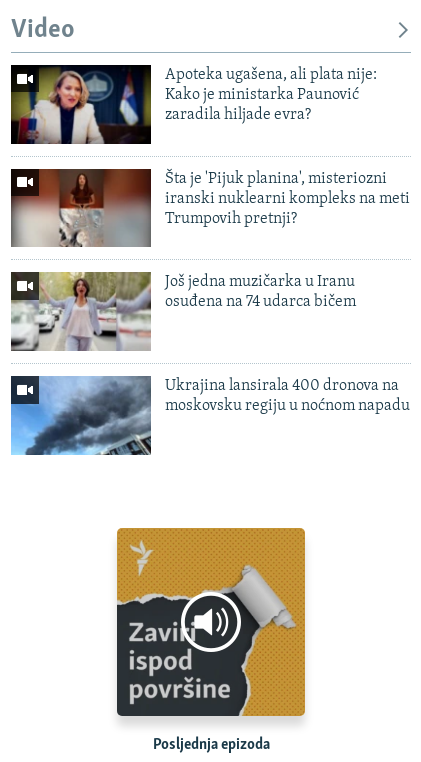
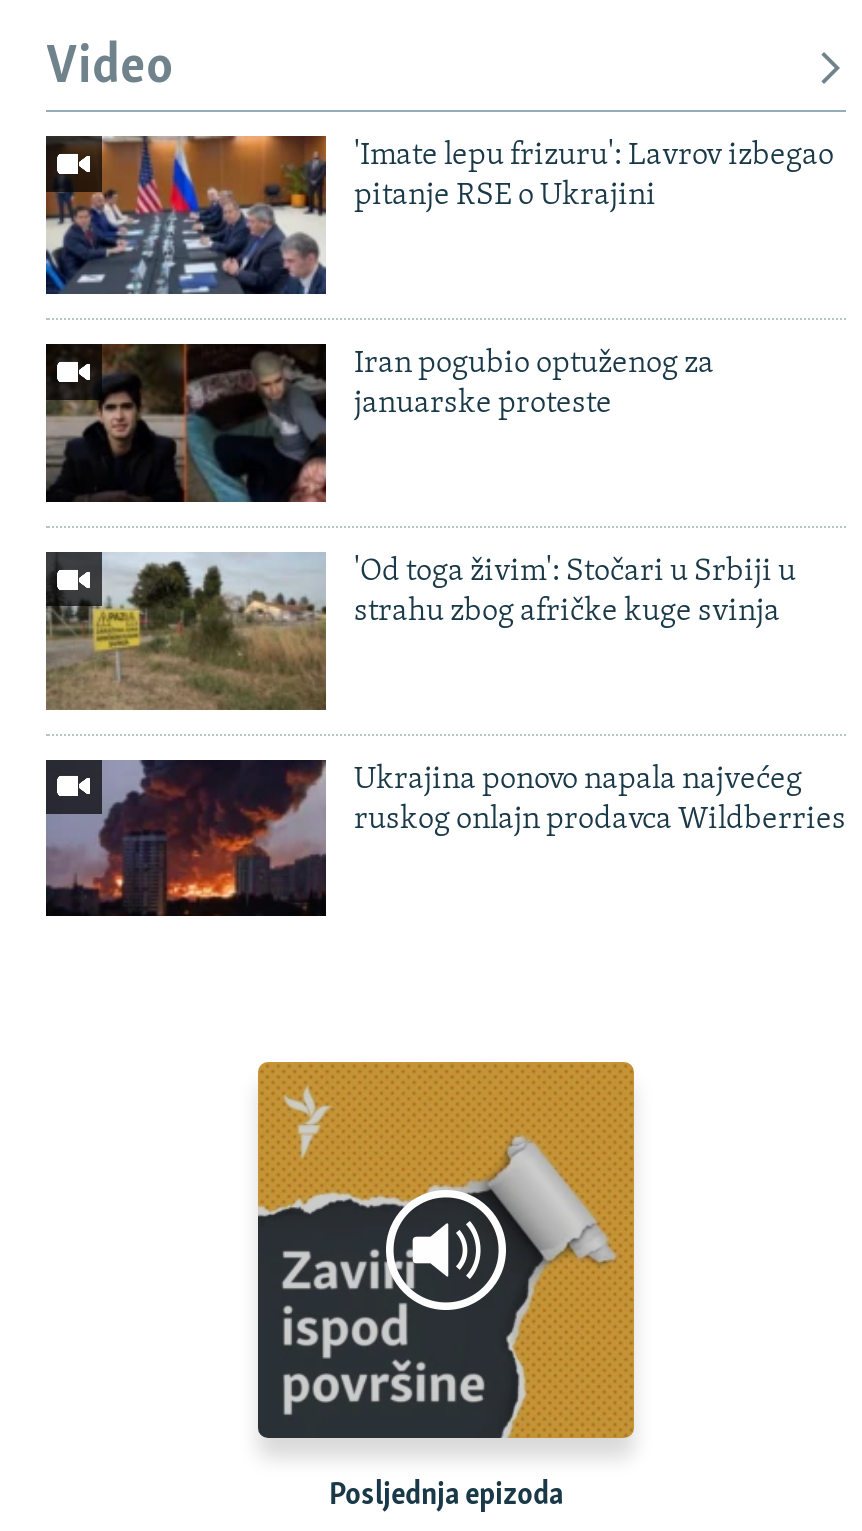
[10,64,377,145] [image] | Apoteka ugašena, ali plata nije: | Kako je ministarka Paunović | zaradila hiljade evra? -> [44,135,834,297] [image] | 'Imate lepu frizuru': Lavrov izbegao | pitanje RSE o Ukrajini
[10,168,410,247] [image] | Šta je 'Pijuk planina', misteriozni | iranski nuklearni kompleks na meti | Trumpovih pretnji? -> [44,341,714,503] [image] | Iran pogubio optuženog za | januarske proteste
[10,271,356,352] [image] | Još jedna muzičarka u Iranu | osuđena na 74 udarca bičem -> [44,551,796,711] [image] | 'Od toga živim': Stočari u Srbiji u | strahu zbog afričke kuge svinja
[10,376,410,456] [image] | Ukrajina lansirala 400 dronova na | moskovsku regiju u noćnom napadu -> [44,759,846,919] [image] | Ukrajina ponovo napala najvećeg | ruskog onlajn prodavca Wildberries

